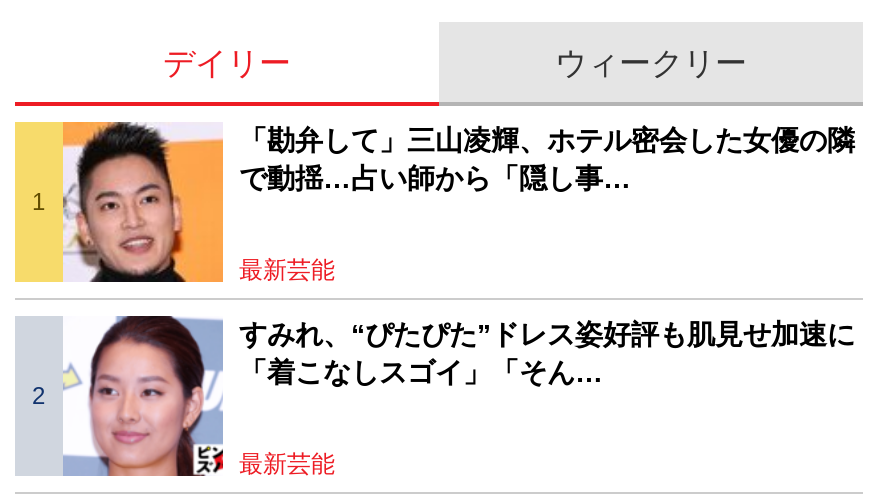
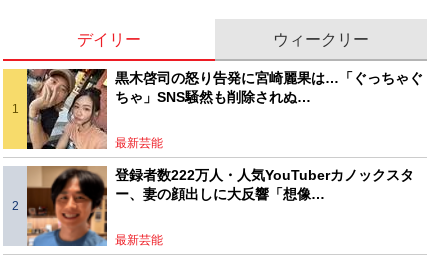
[61,120,855,284] [image] | 「勘弁して」三山凌輝、ホテル密会した女優の隣 | で動揺…占い師から「隠し事… -> [26,68,423,150] [image] | 黒木啓司の怒り告発に宮崎麗果は…「ぐっちゃぐ | ちゃ」SNS騒然も削除されぬ…
[63,314,855,478] [image] | すみれ、“ぴたぴた”ドレス姿好評も肌見せ加速に | 「着こなしスゴイ」「そん… -> [26,165,414,247] [image] | 登録者数222万人・人気YouTuberカノックスタ | ー、妻の顔出しに大反響「想像…

